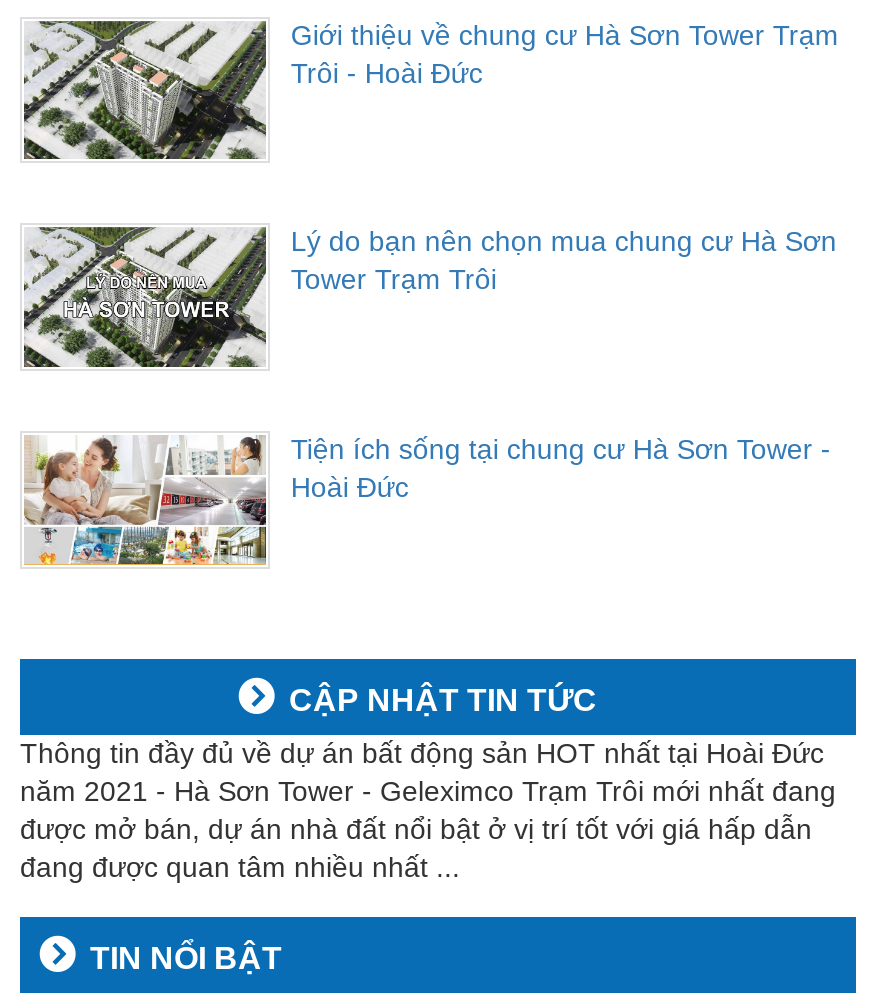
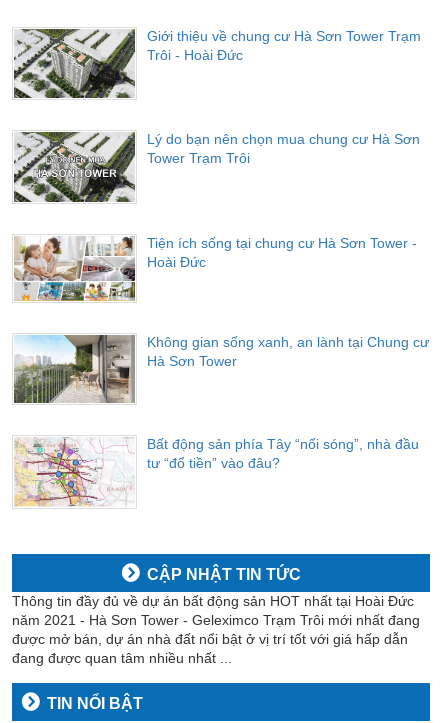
none -> [13,334,429,404] [image] | Không gian sống xanh, an lành tại Chung cư | Hà Sơn Tower
none -> [15,436,419,507] [image] | Bất động sản phía Tây “nổi sóng”, nhà đầu | tư “đổ tiền” vào đâu?

